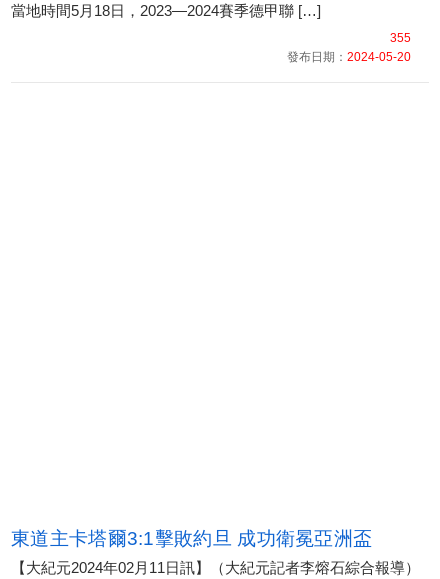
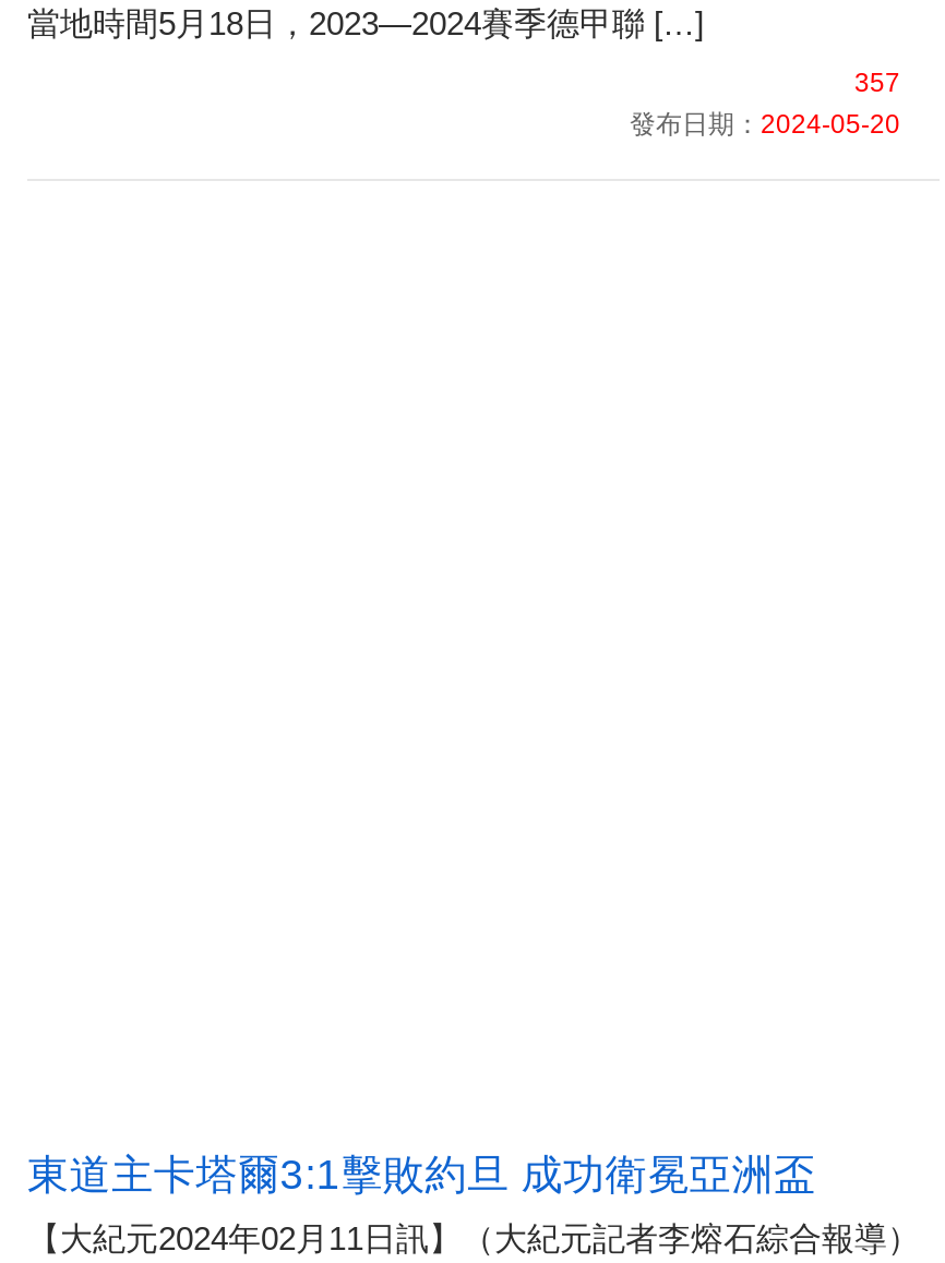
[390,31,411,45] 355 -> [854,68,900,98] 357

